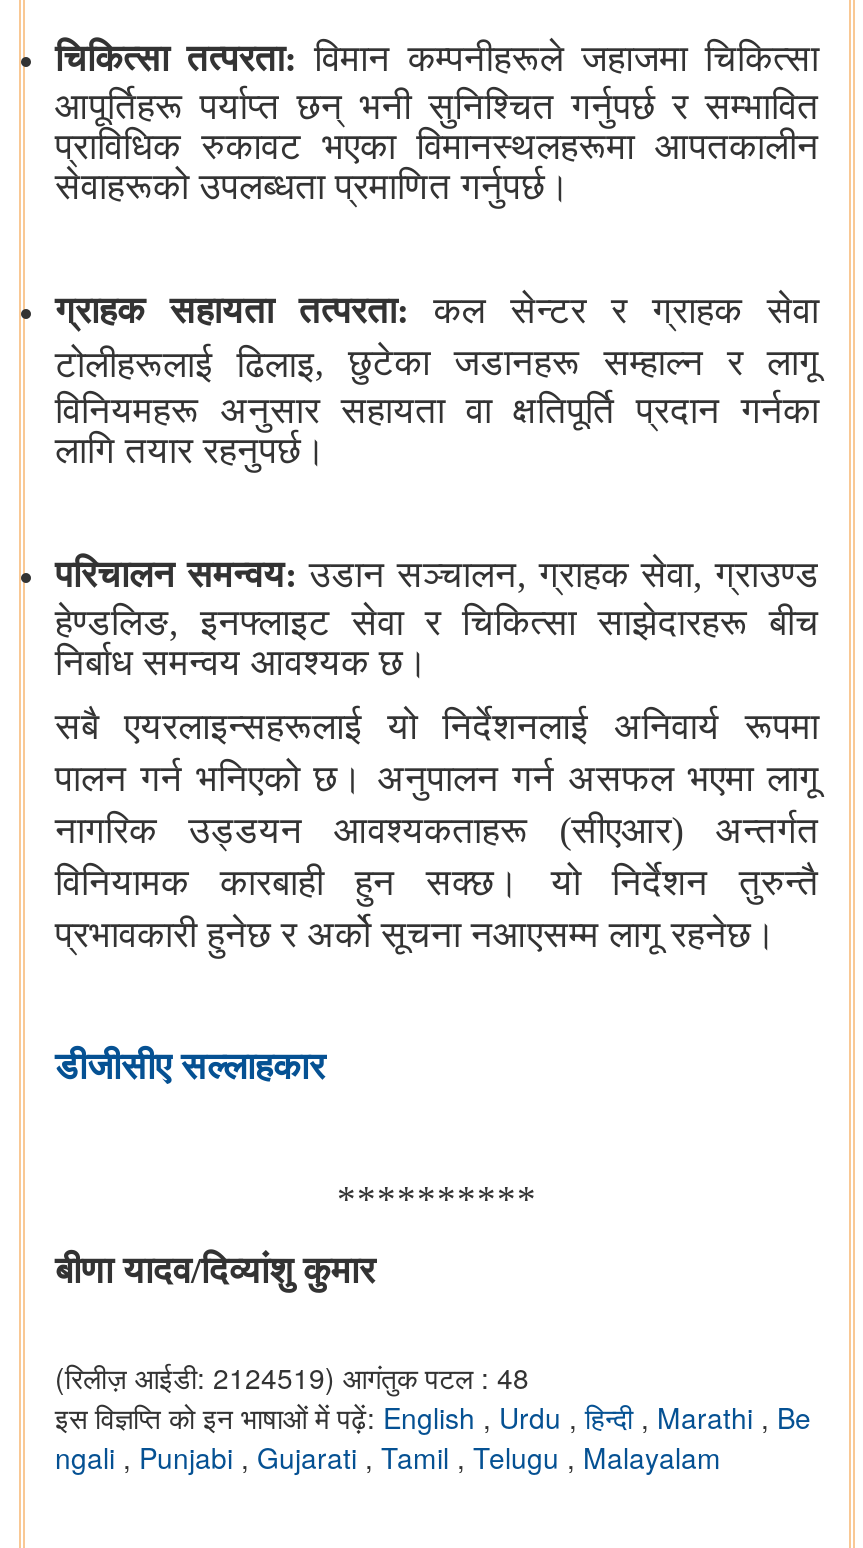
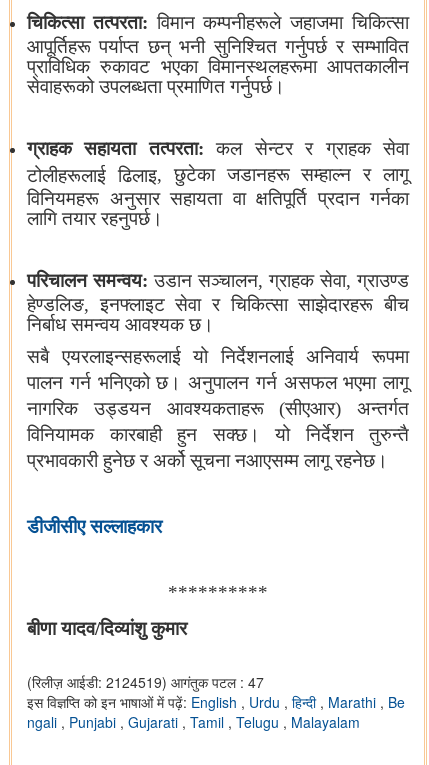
[55,1358,529,1398] (रिलीज़ आईडी: 2124519) आगंतुक पटल : 48 -> [27,672,264,692] (रिलीज़ आईडी: 2124519) आगंतुक पटल : 47

